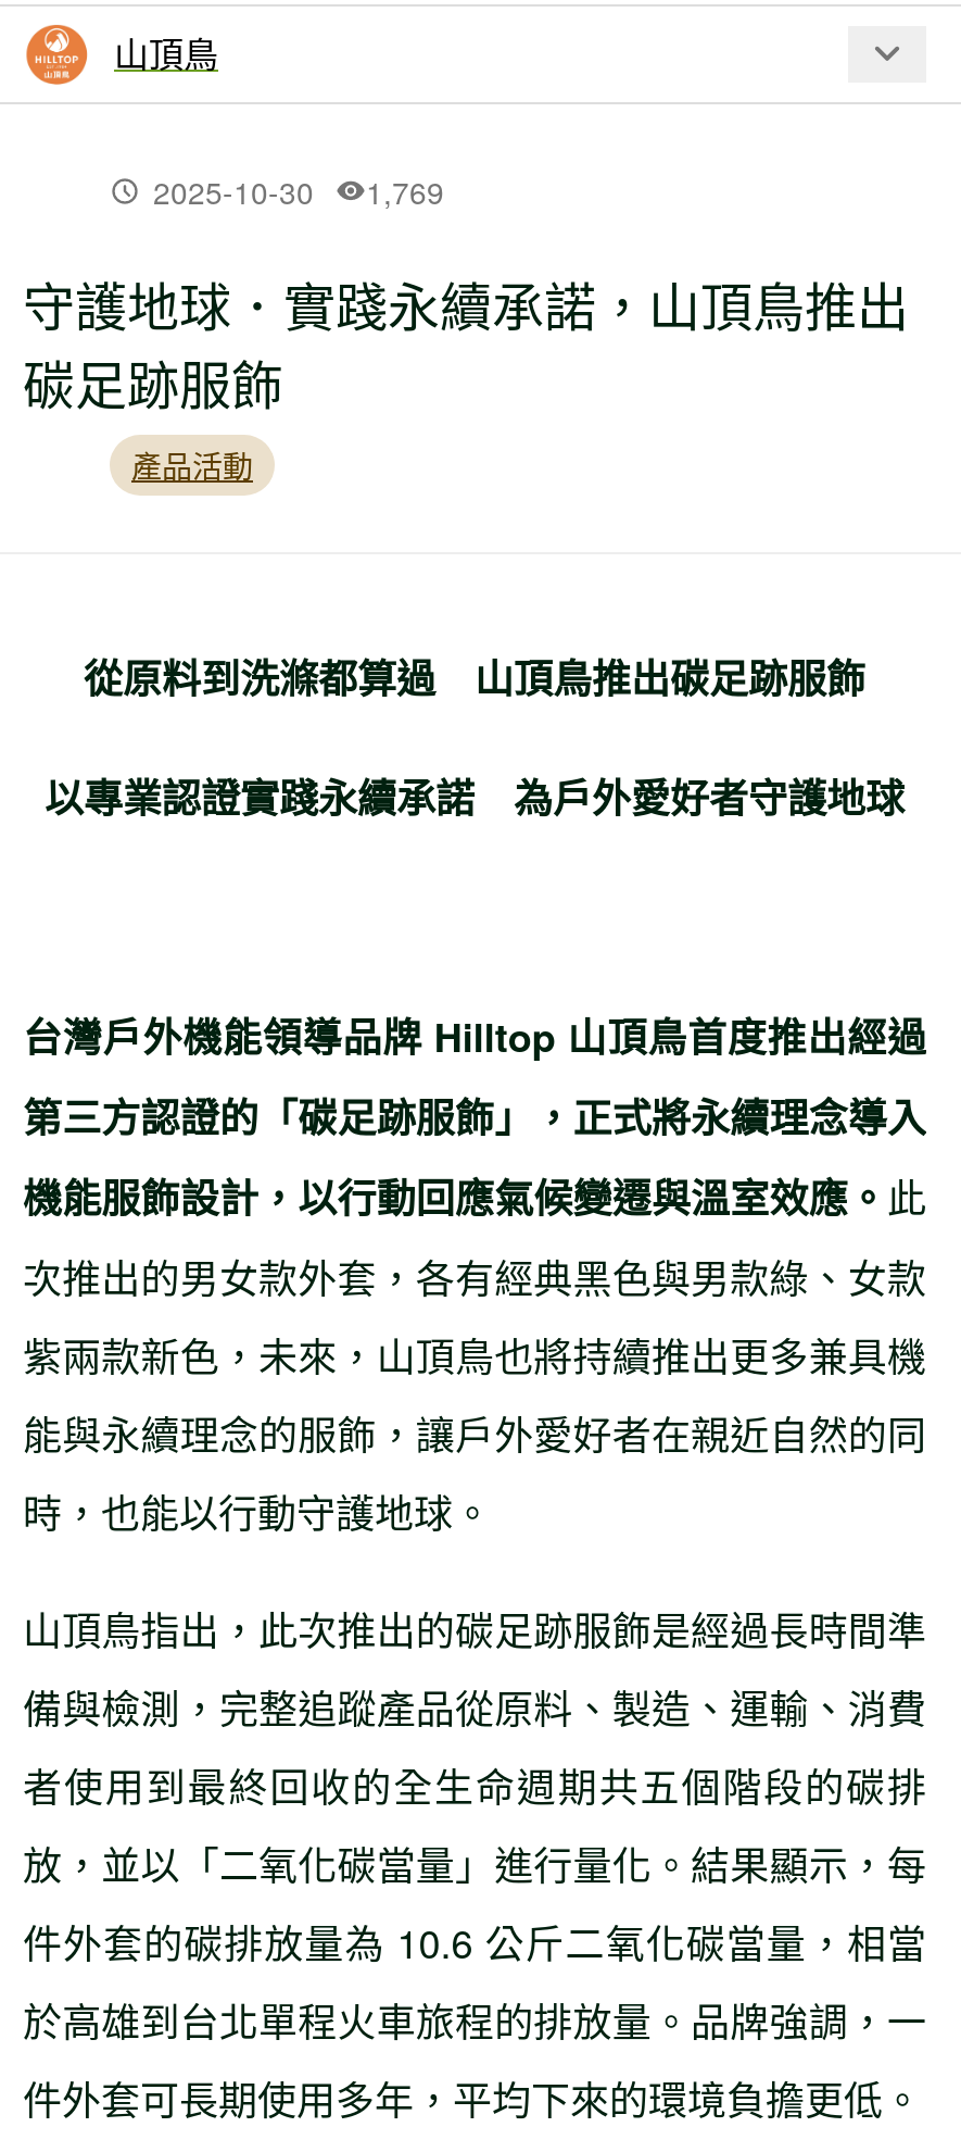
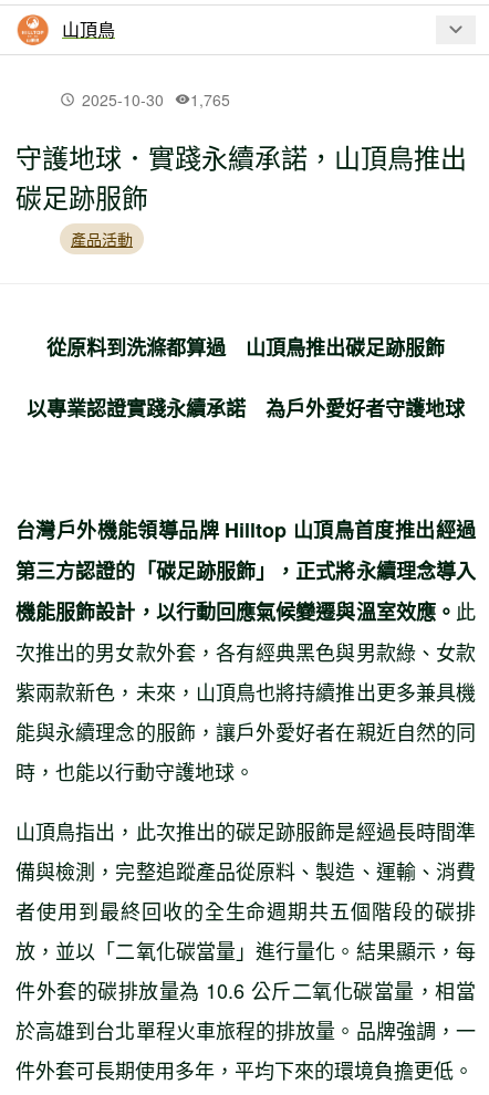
[366,170,444,214] 1,769 -> [190,89,230,111] 1,765

